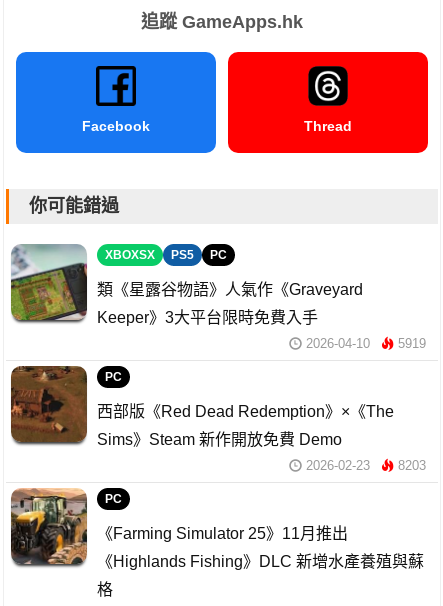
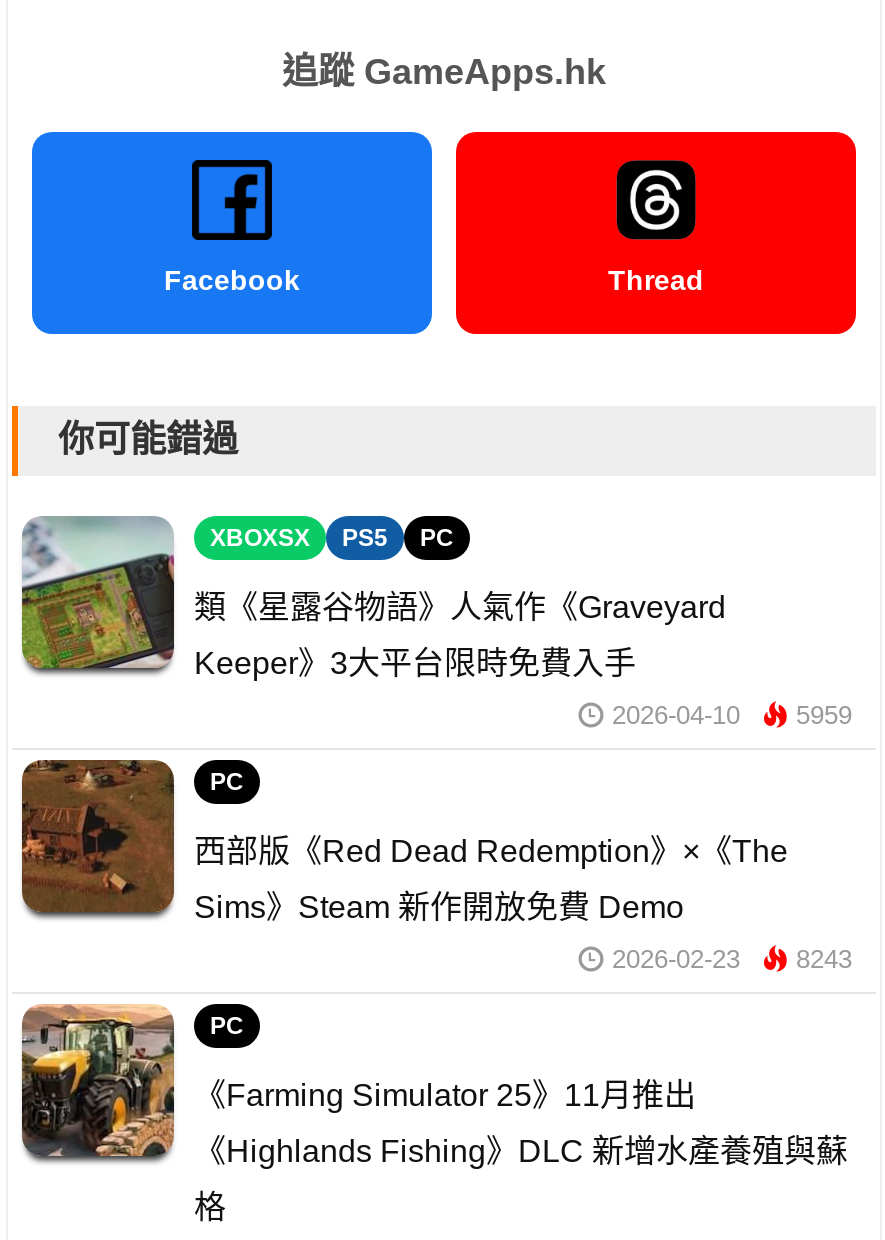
[306,336,426,351] 2026-04-10 5919 -> [612,700,852,730] 2026-04-10 5959
[306,458,426,473] 2026-02-23 8203 -> [612,944,852,974] 2026-02-23 8243

